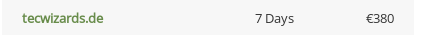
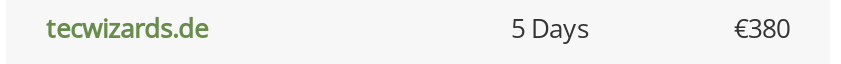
[254,8,293,26] 7 Days -> [511,9,589,45] 5 Days

